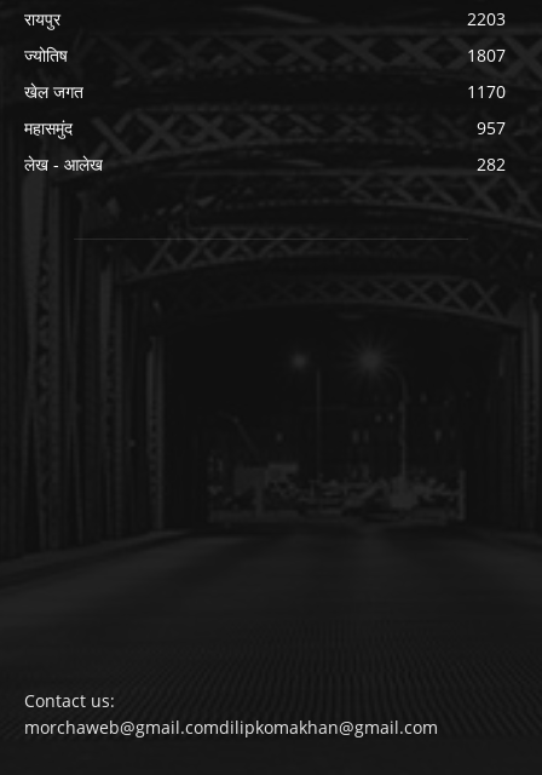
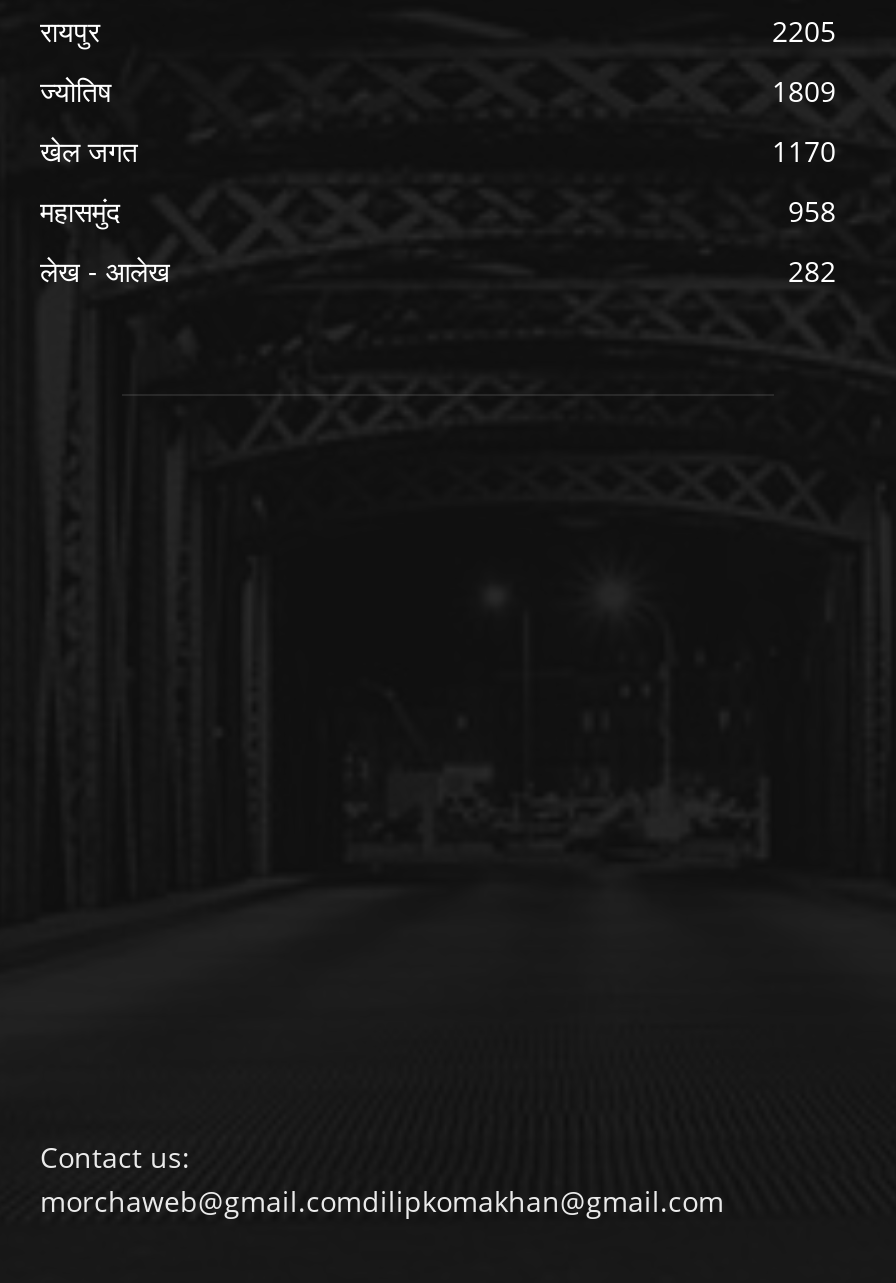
[467,7,506,30] 2203 -> [772,11,836,49] 2205
[467,43,506,66] 1807 -> [772,71,836,109] 1809
[477,116,506,139] 957 -> [788,191,836,229] 958

